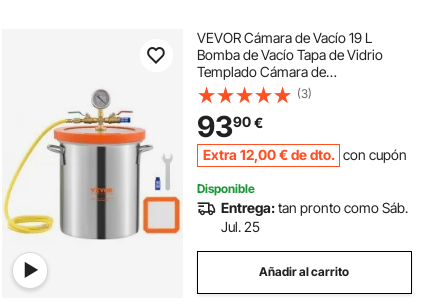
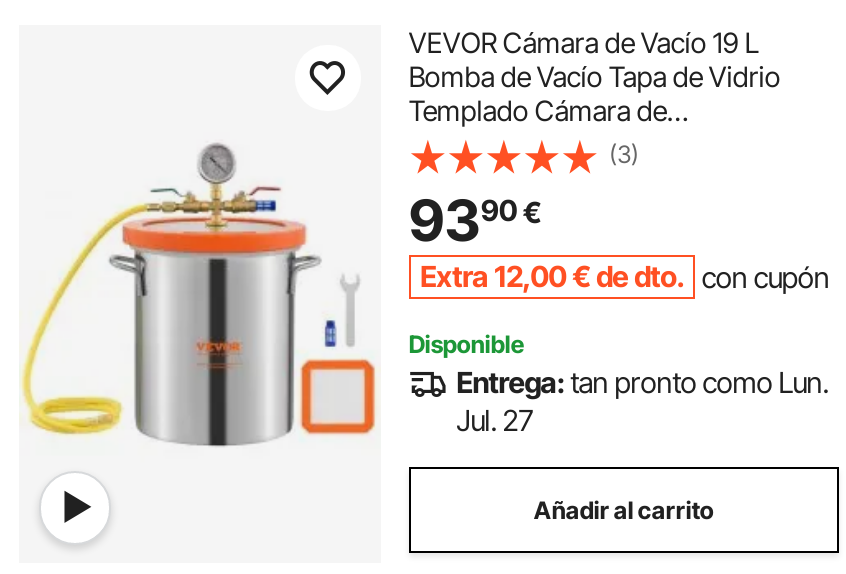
[221,199,408,216] Entrega: tan pronto como Sáb. -> [456,365,828,399] Entrega: tan pronto como Lun.
[221,218,260,235] Jul. 25 -> [456,403,532,437] Jul. 27

